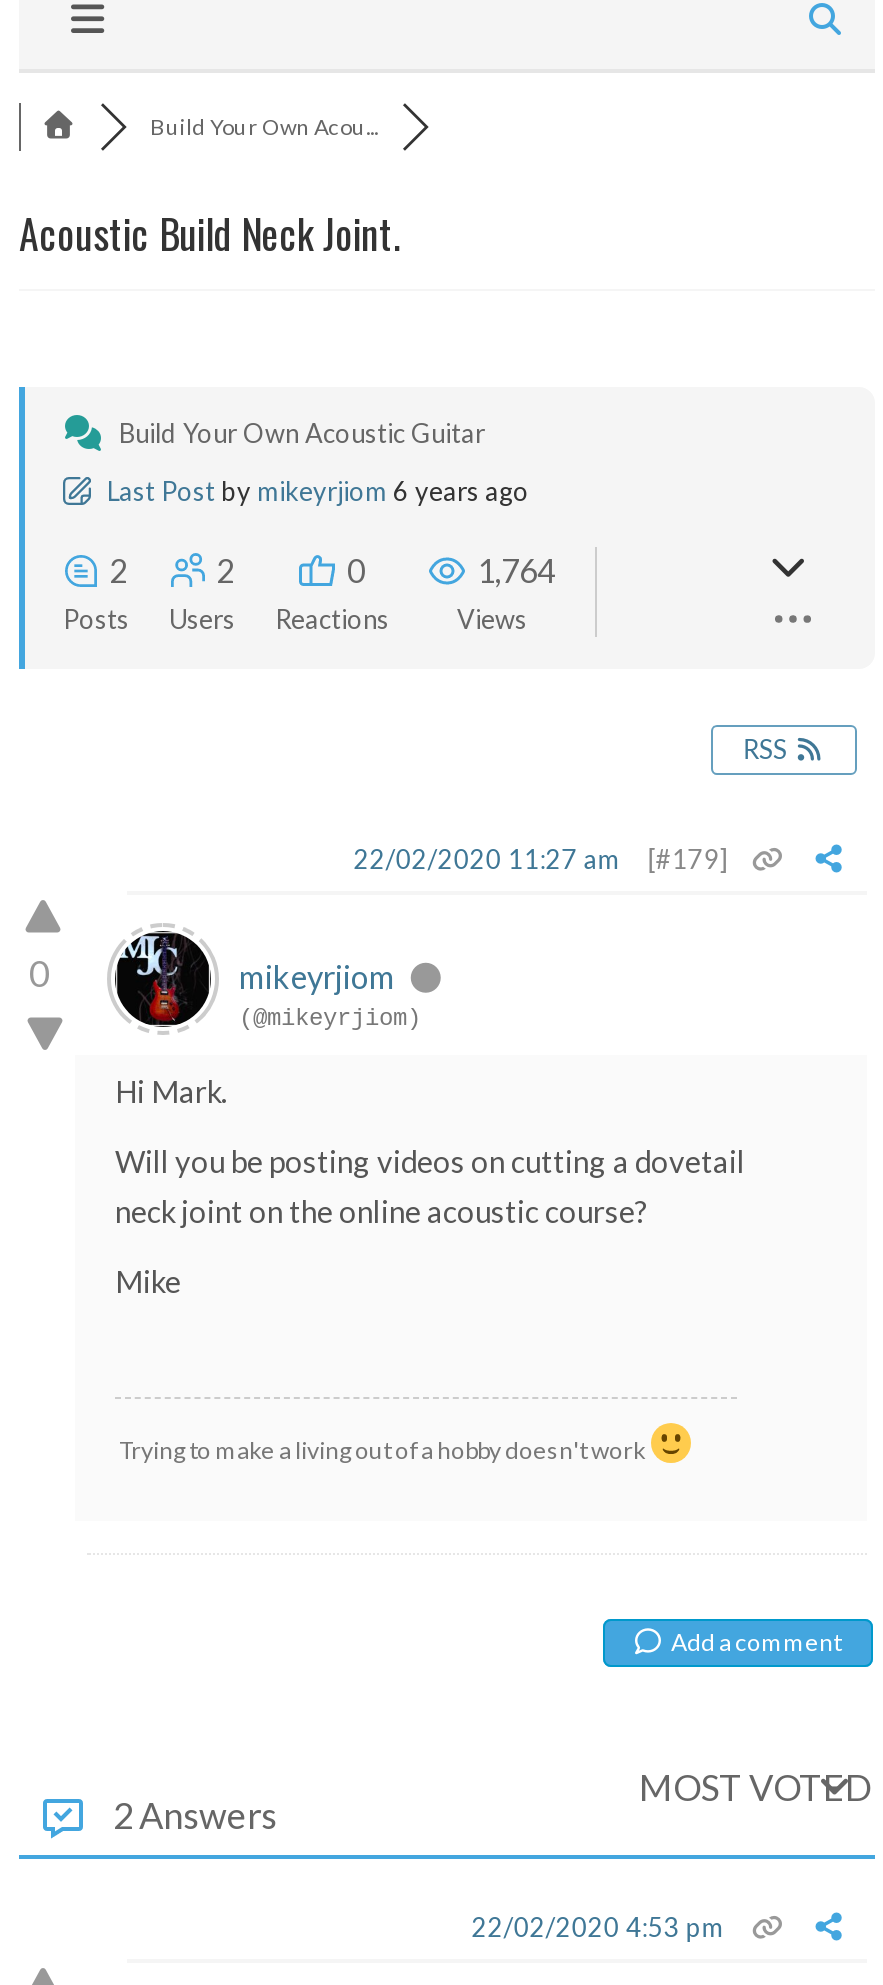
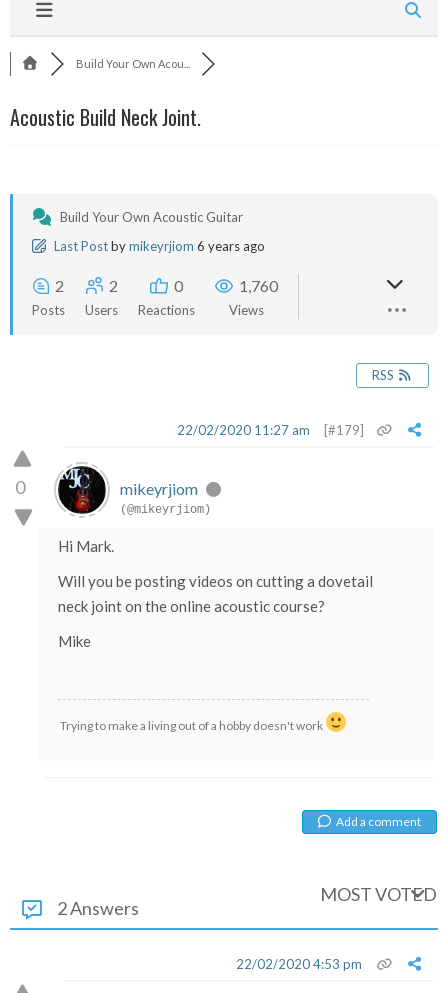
[477,551,555,589] 1,764 -> [239,276,278,295] 1,760

